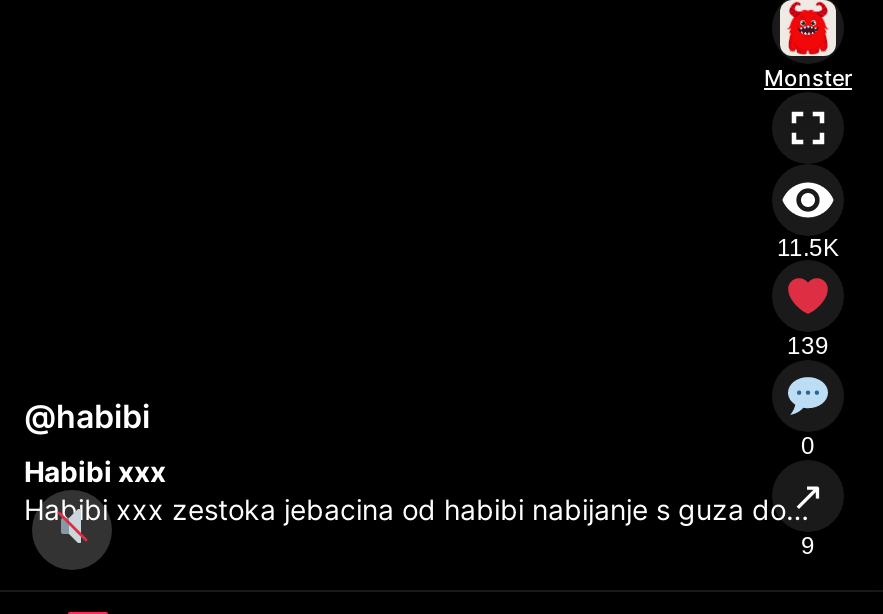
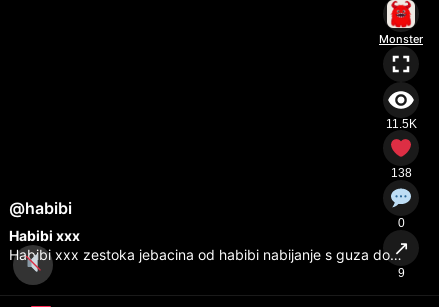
[787,332,829,360] 139 -> [390,166,411,180] 138

